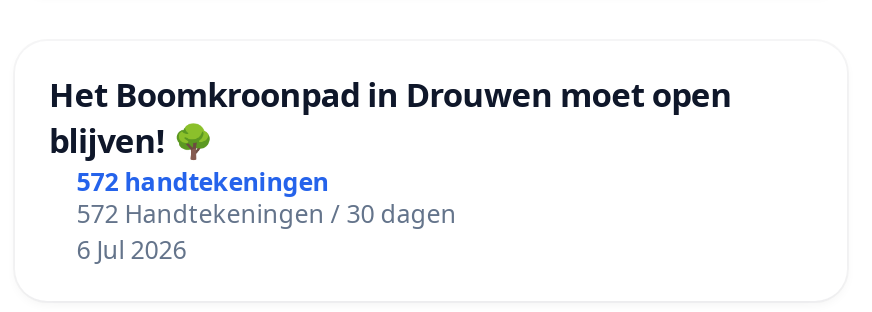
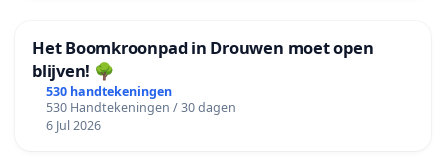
[77,166,329,200] 572 handtekeningen -> [46,83,172,100] 530 handtekeningen
[77,198,457,232] 572 Handtekeningen / 30 dagen -> [46,99,236,116] 530 Handtekeningen / 30 dagen

